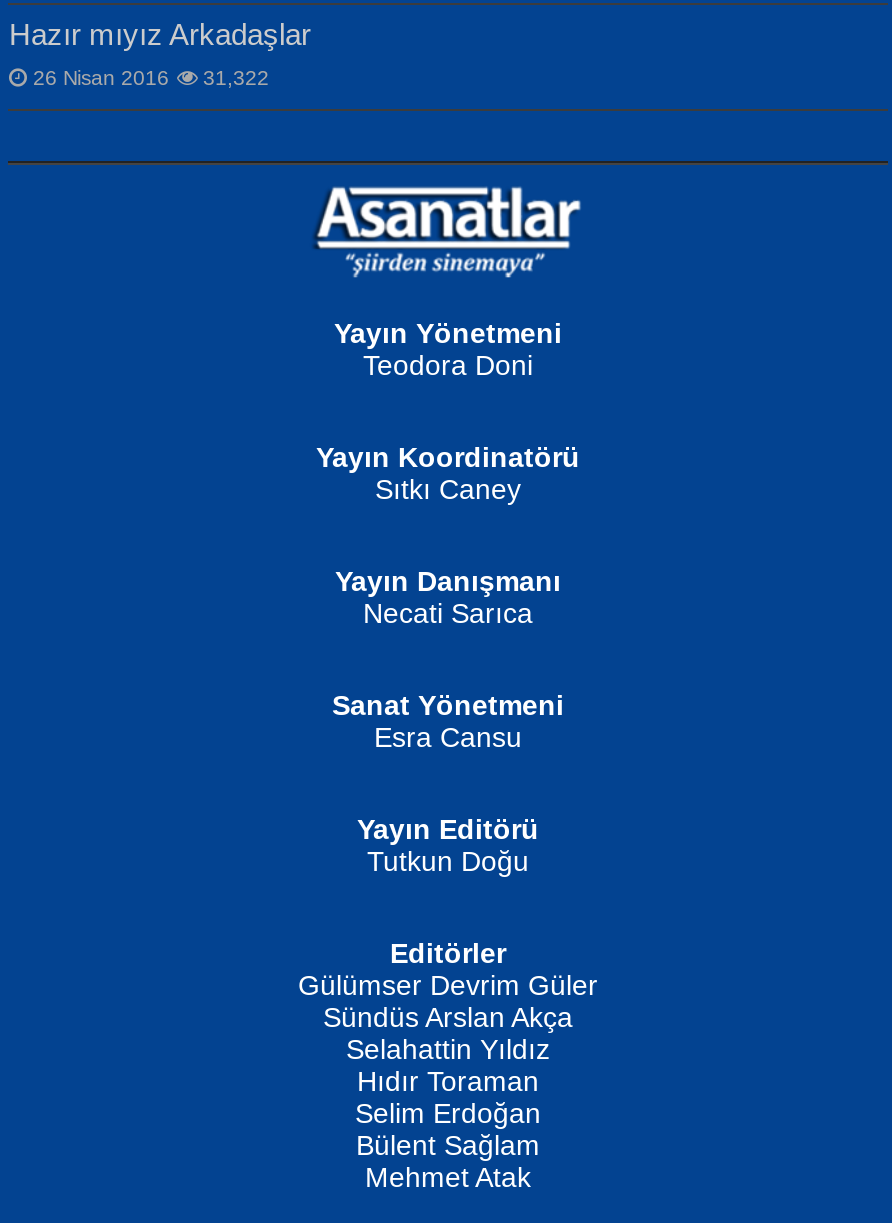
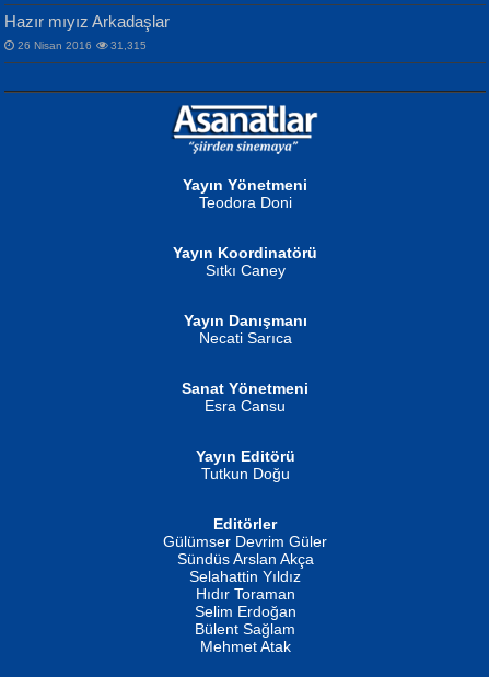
[33,67,269,89] 26 Nisan 2016 31,322 -> [18,39,147,51] 26 Nisan 2016 31,315

